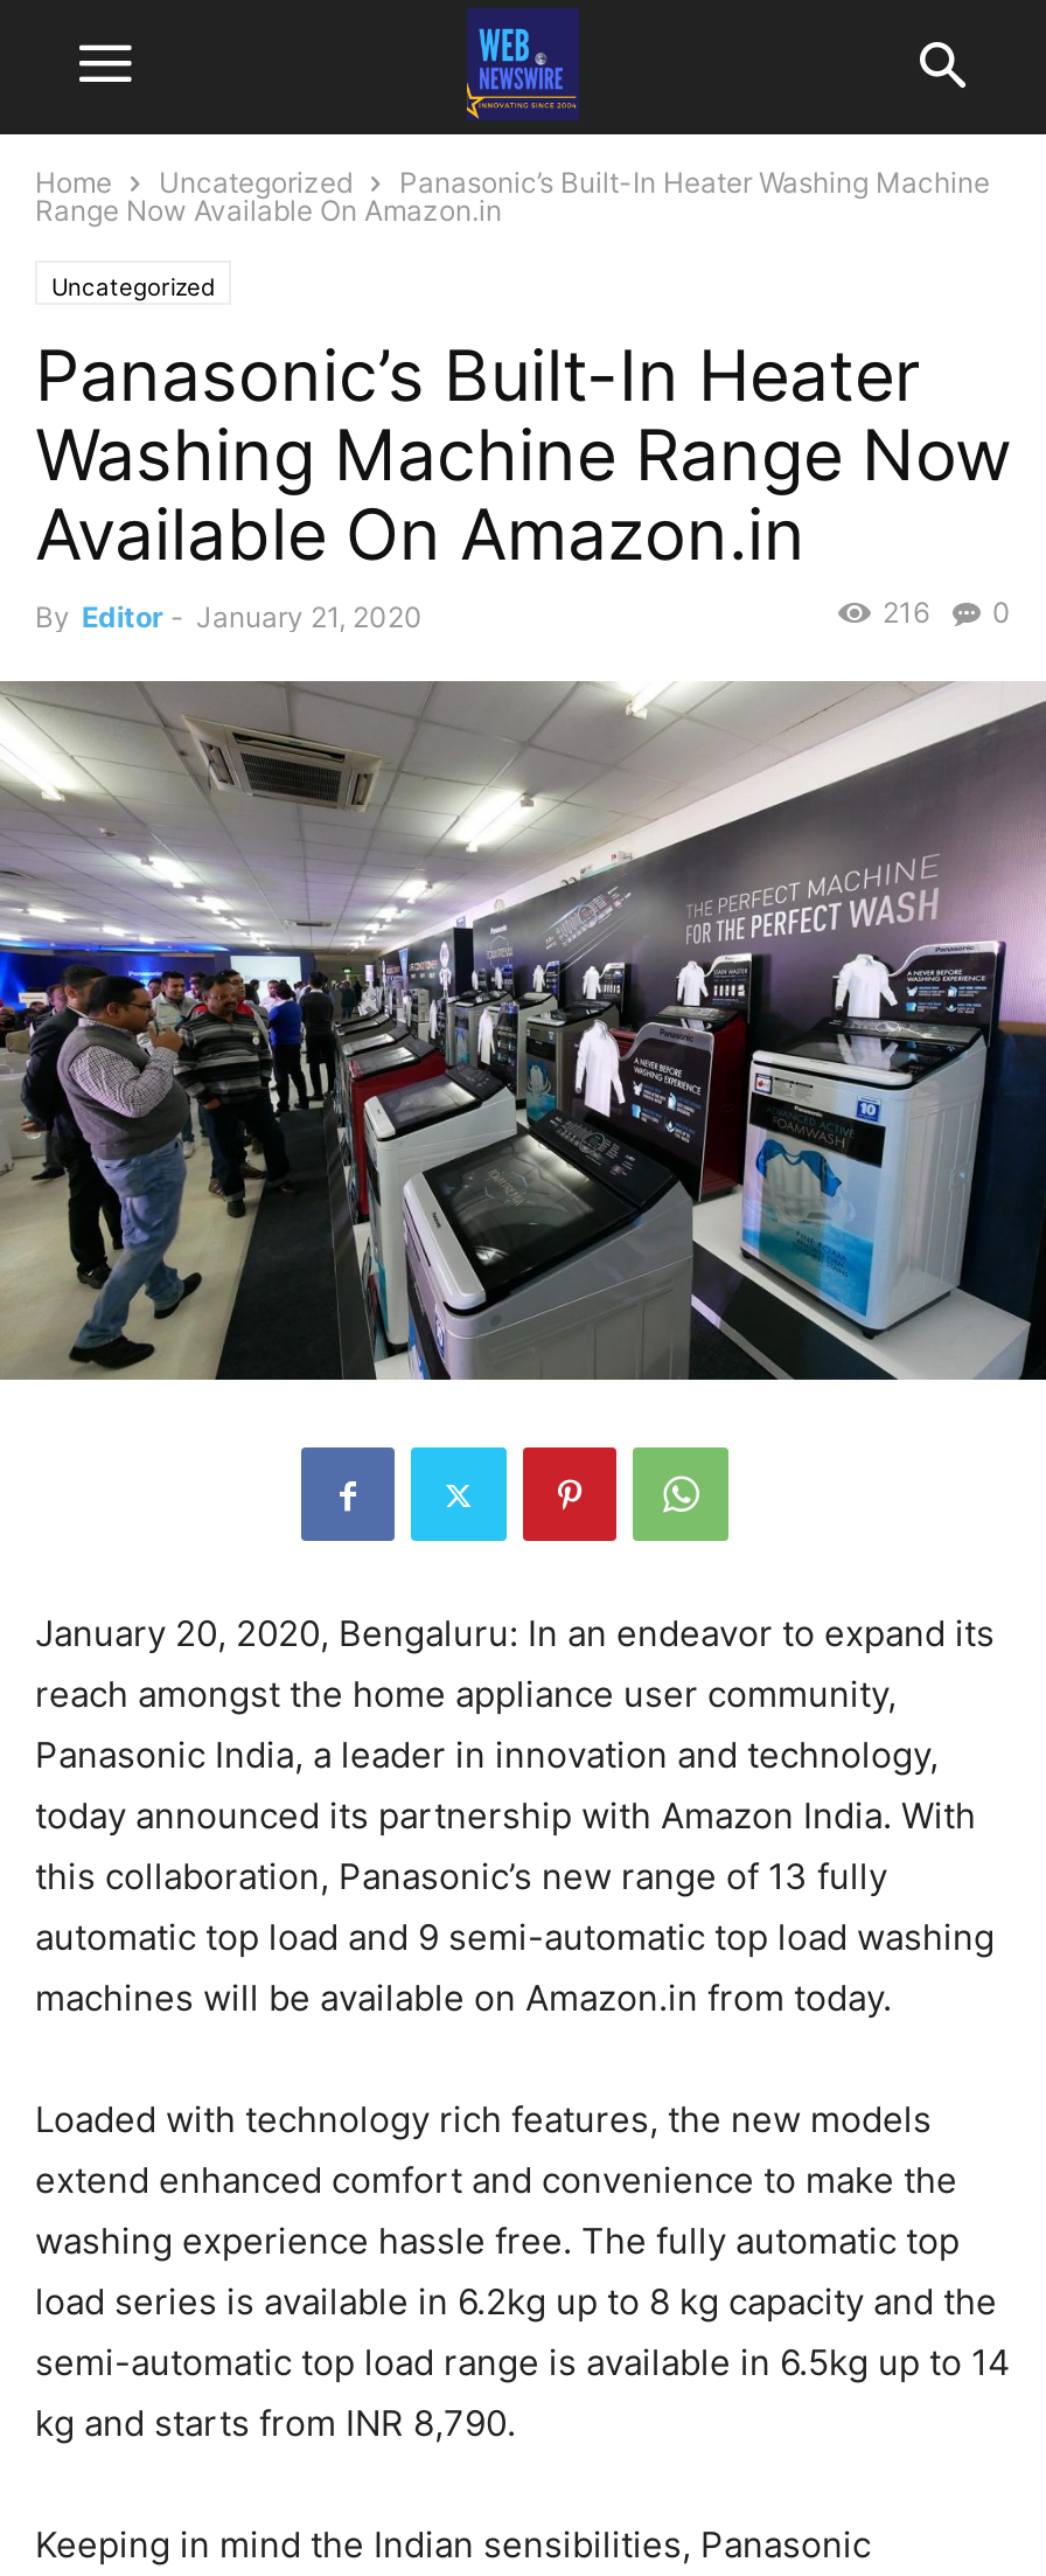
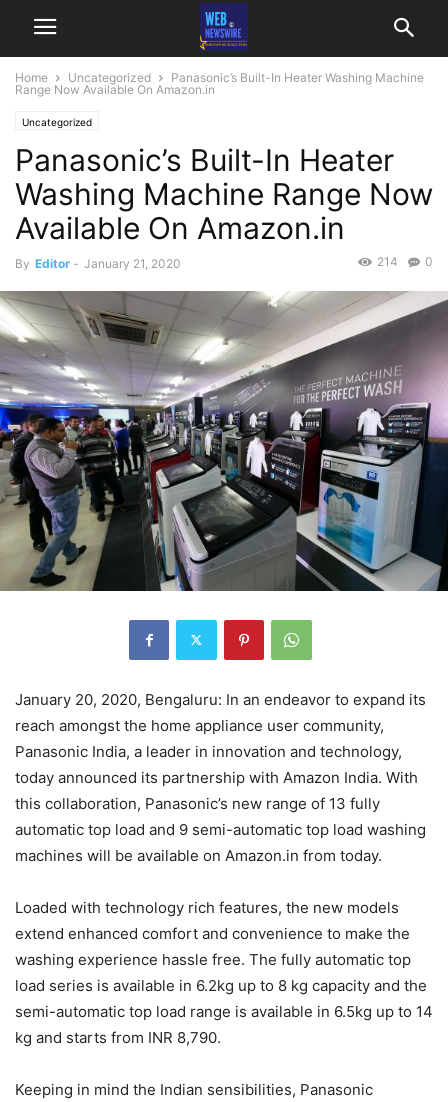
[883,595,1011,630] 216 0 -> [377,254,433,269] 214 0

